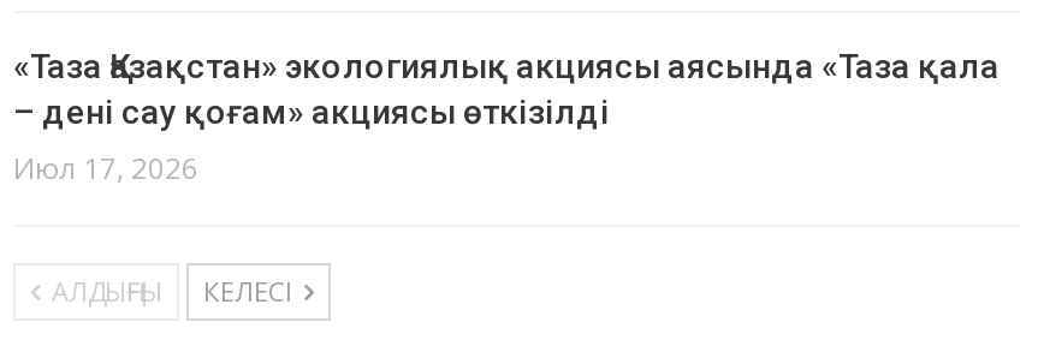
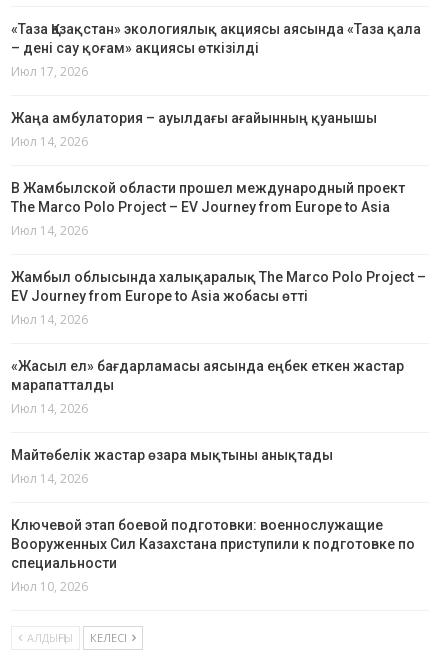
none -> [11,110,426,595] Жаңа амбулатория – ауылдағы ағайынның қуанышы | Июл 14, 2026 | В Жамбылской области прошел международный проект | The Marco Polo Project – EV Journey from Europe to Asia | Июл 14, 2026 | Жамбыл облысында халықаралық The Marco Polo Project – | EV Journey from Europe to Asia жобасы өтті | Июл 14, 2026 | «Жасыл ел» бағдарламасы аясында еңбек еткен жастар | марапатталды | Июл 14, 2026 | Майтөбелік жастар өзара мықтыны анықтады | Июл 14, 2026 | Ключевой этап боевой подготовки: военнослужащие | Вооруженных Сил Казахстана приступили к подготовке по | специальности | Июл 10, 2026

